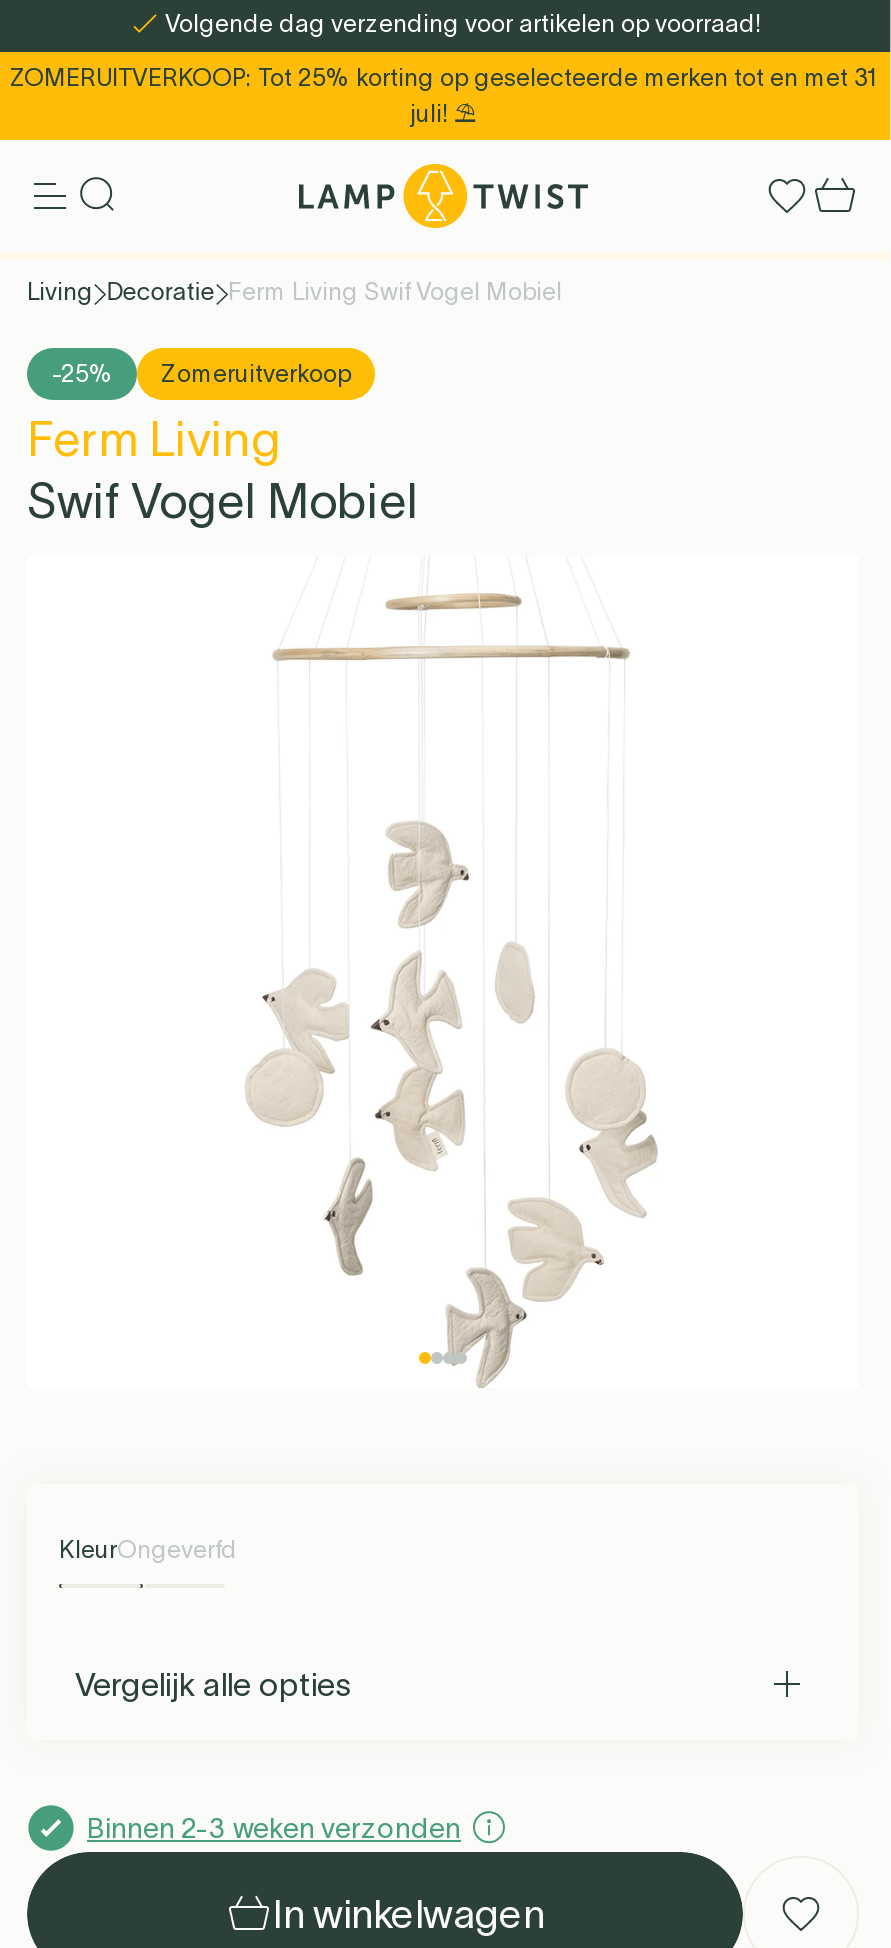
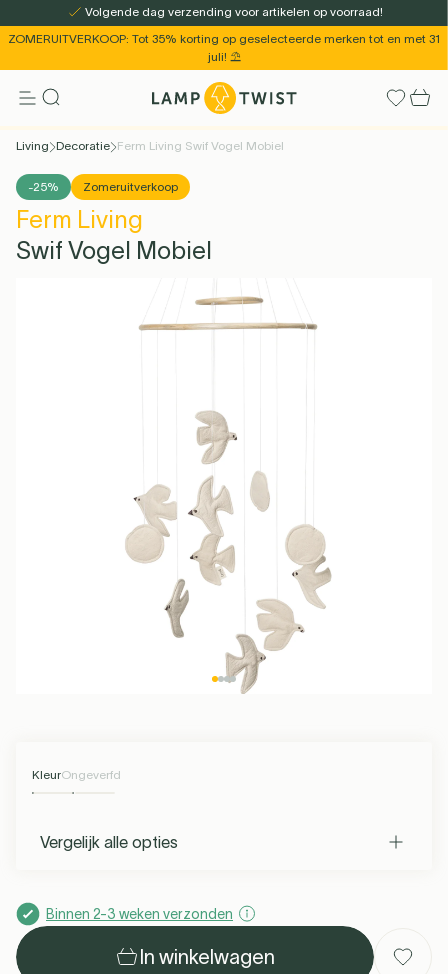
[10,64,876,90] ZOMERUITVERKOOP: Tot 25% korting op geselecteerde merken tot en met 31 -> [8,32,440,45] ZOMERUITVERKOOP: Tot 35% korting op geselecteerde merken tot en met 31

